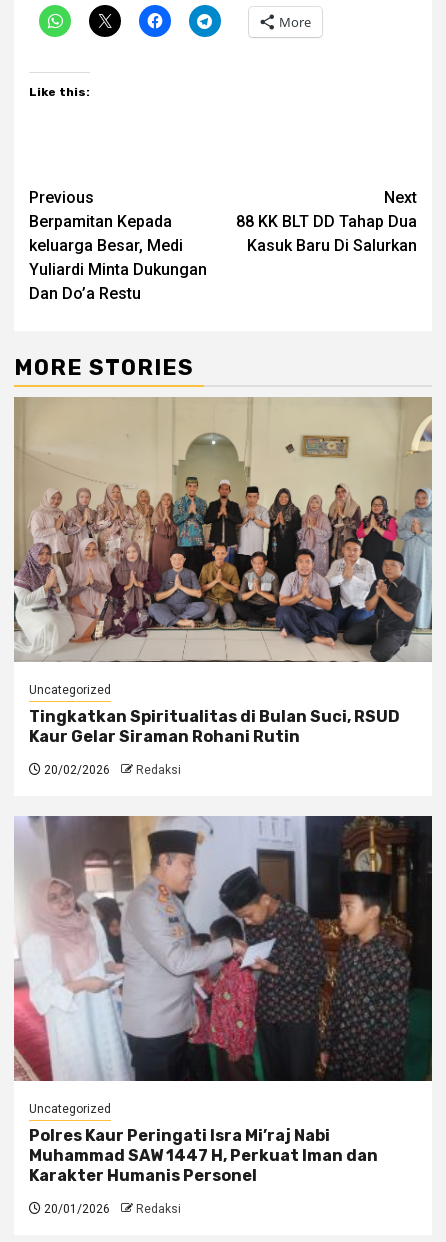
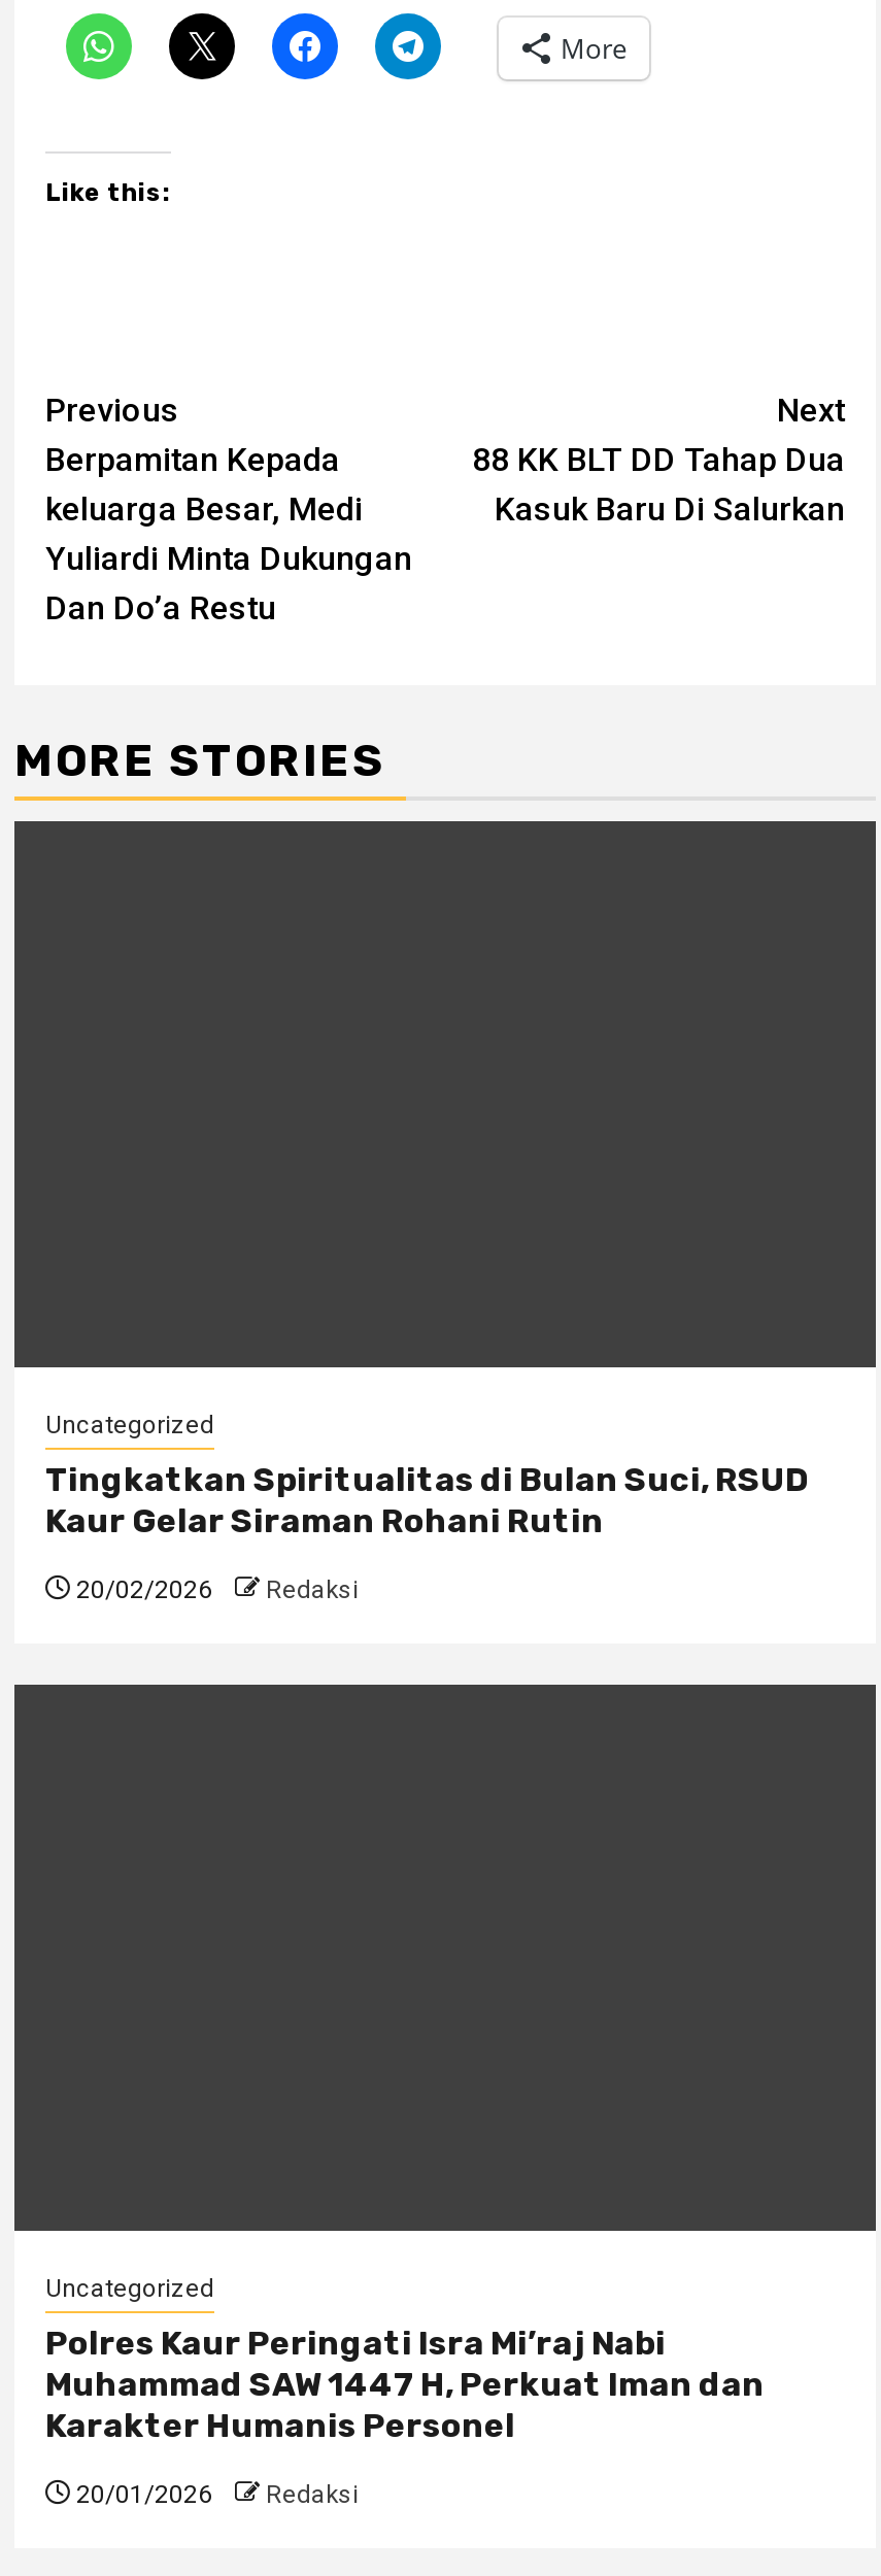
[13,396,432,662] [image] -> none
[13,816,432,1082] [image] -> none

